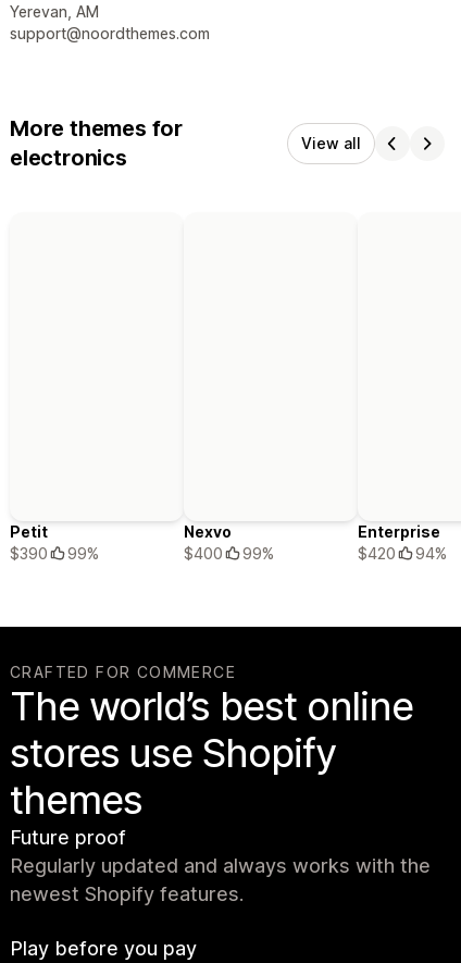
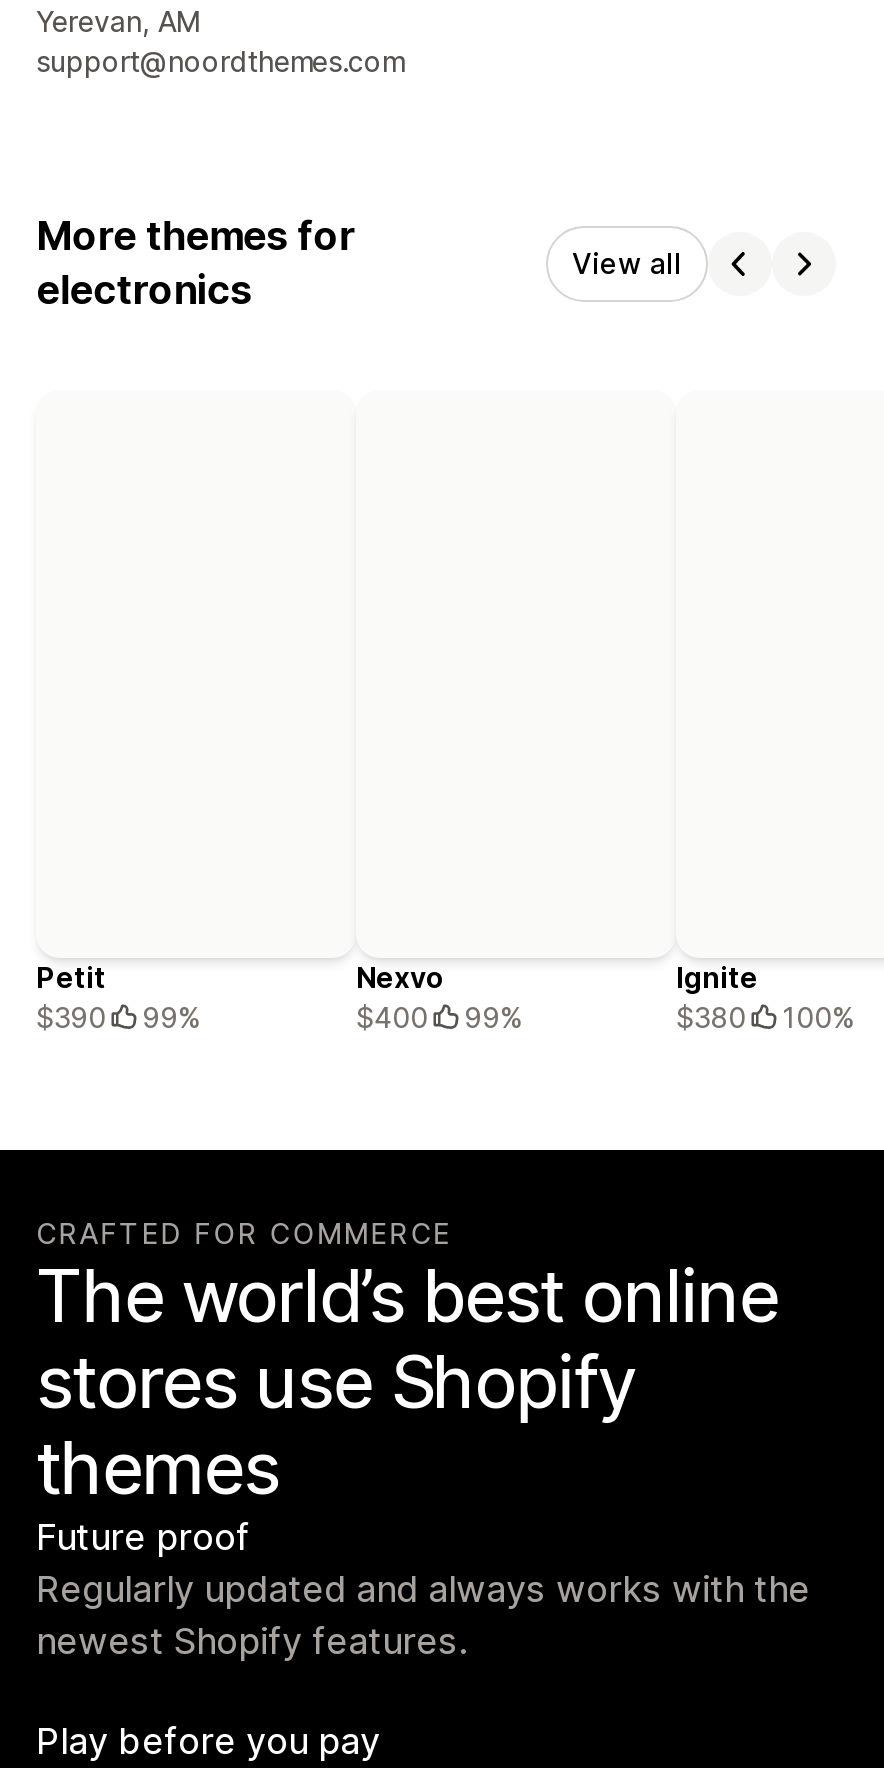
[358,523,447,563] Enterprise | $420 | 94% -> [676,961,854,1035] Ignite | $380 | 100%

